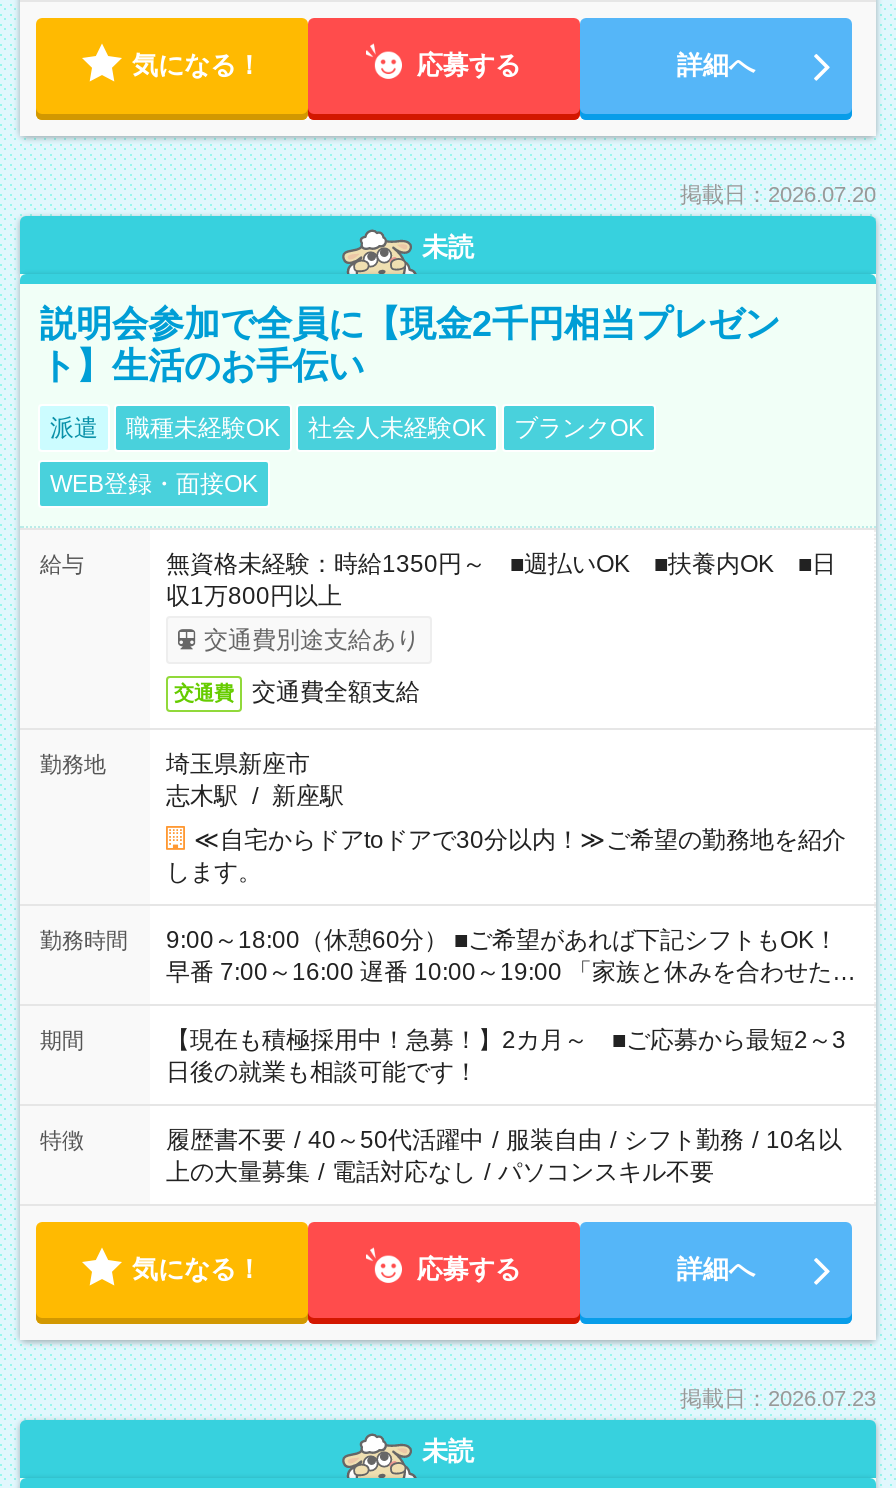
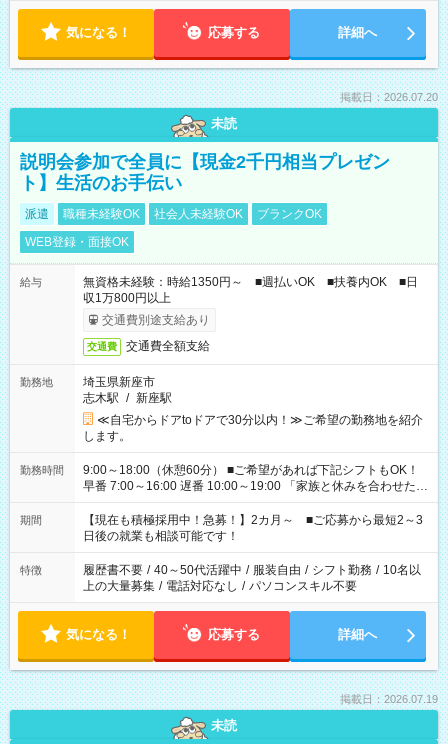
[680,1386,876,1410] 掲載日：2026.07.23 -> [340,693,438,705] 掲載日：2026.07.19

